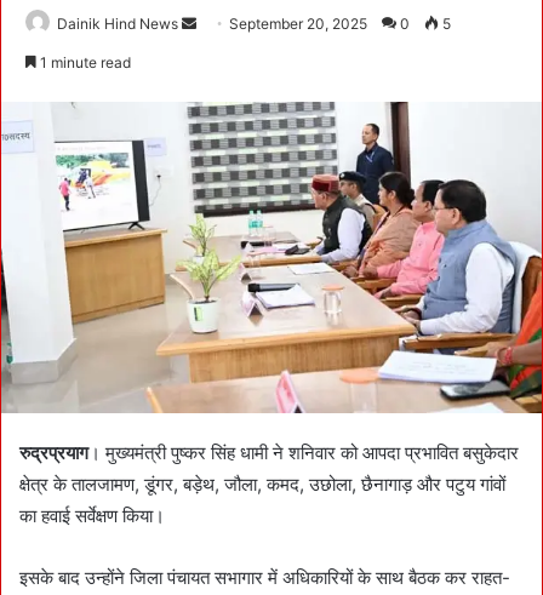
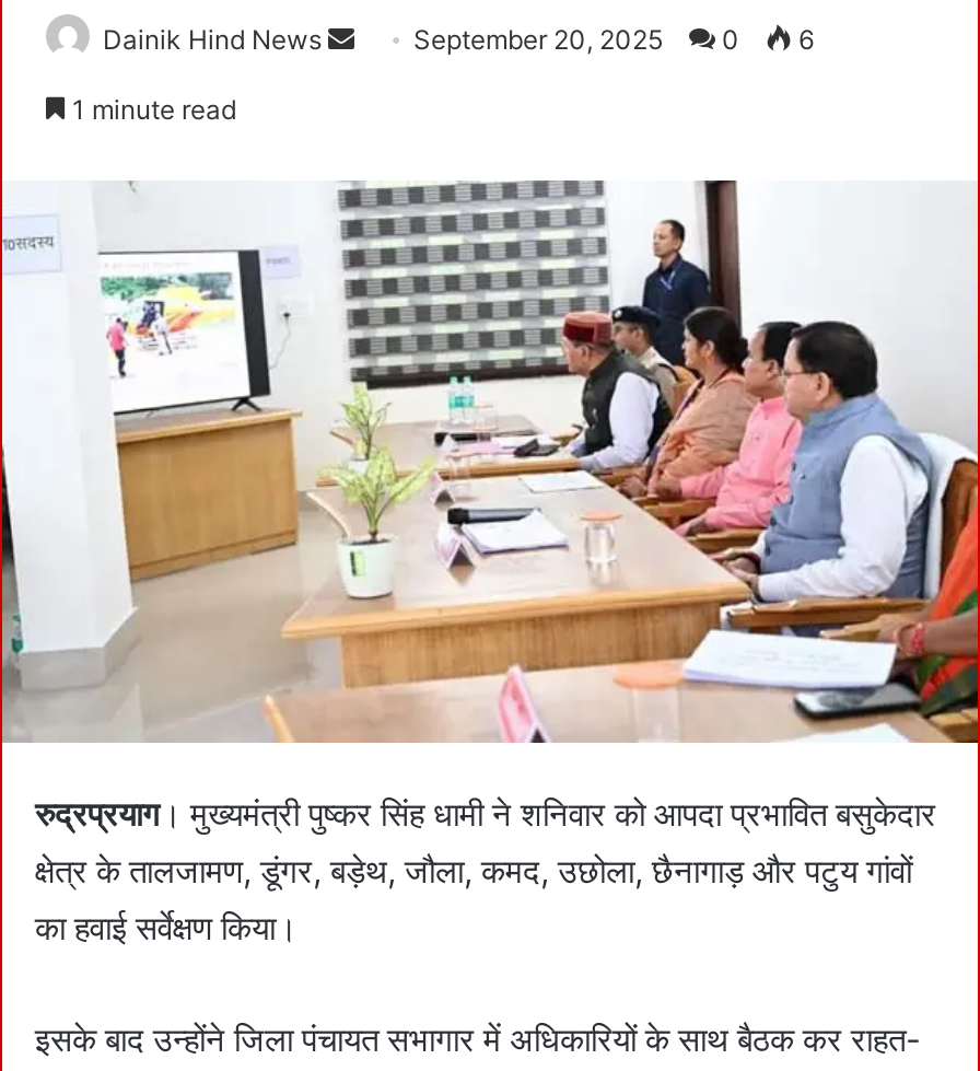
[439,15,451,33] 5 -> [792,23,814,56] 6

